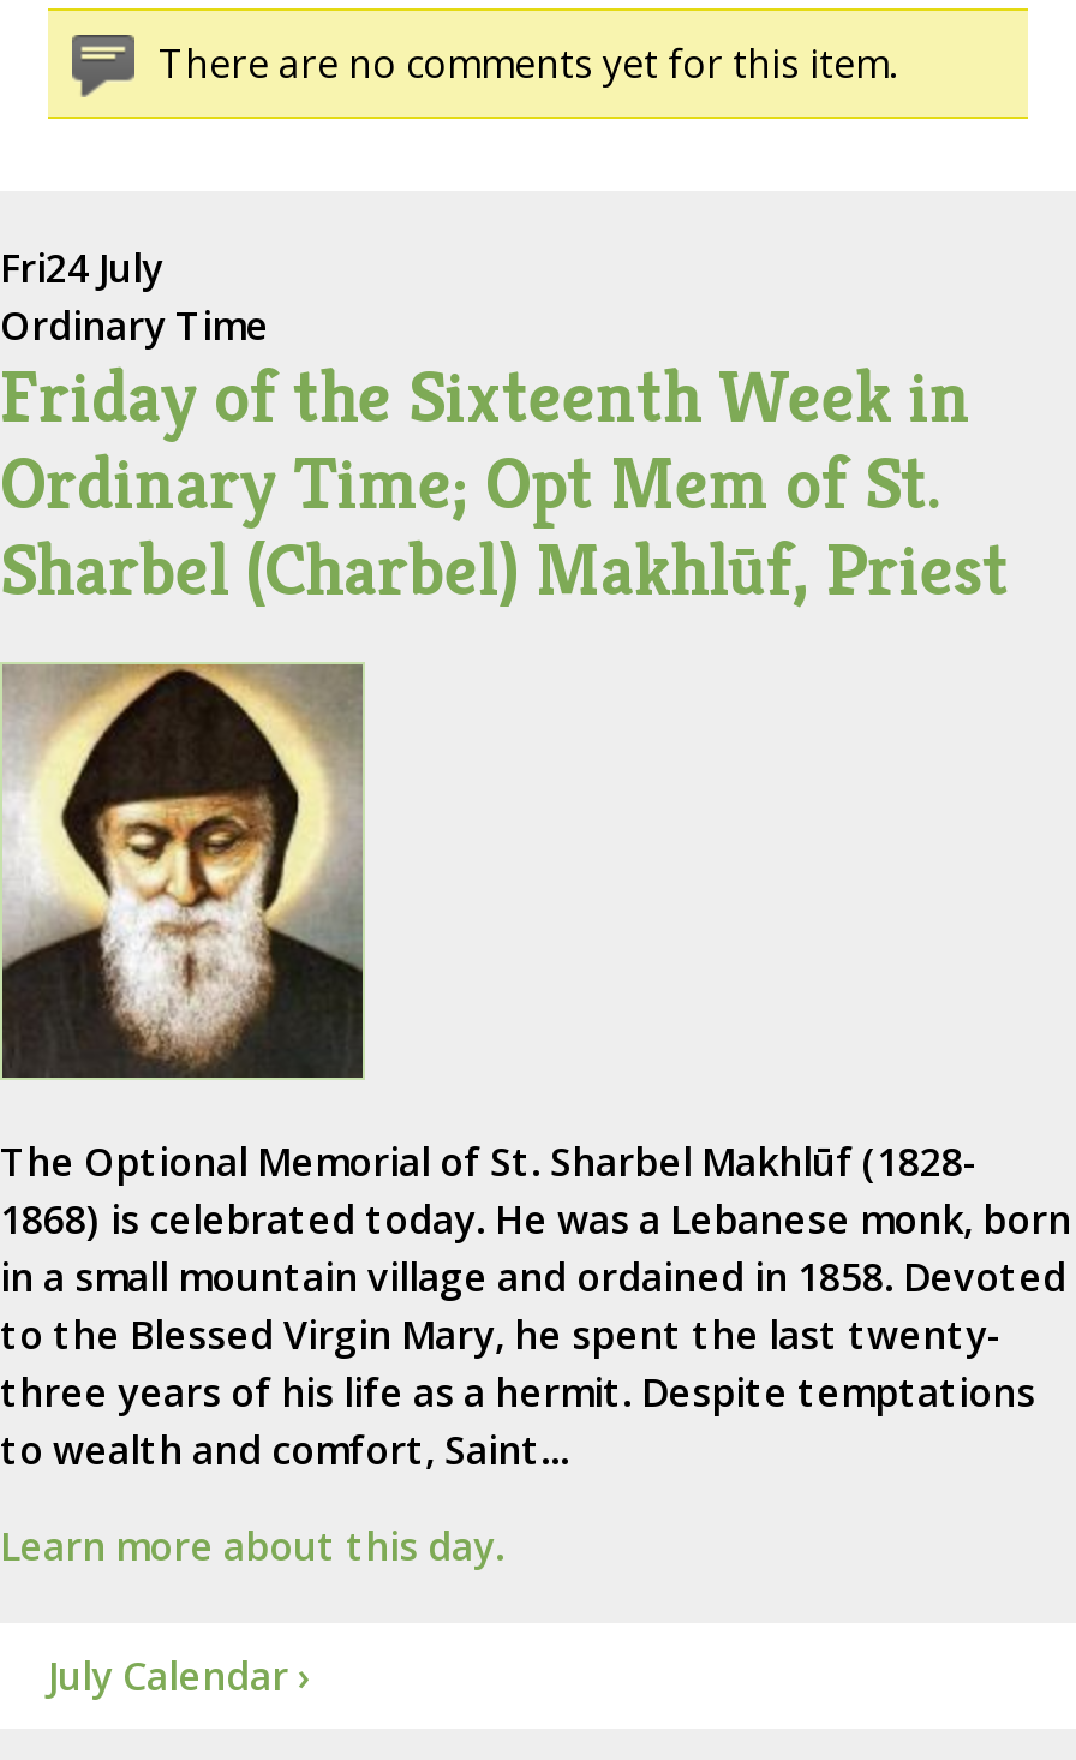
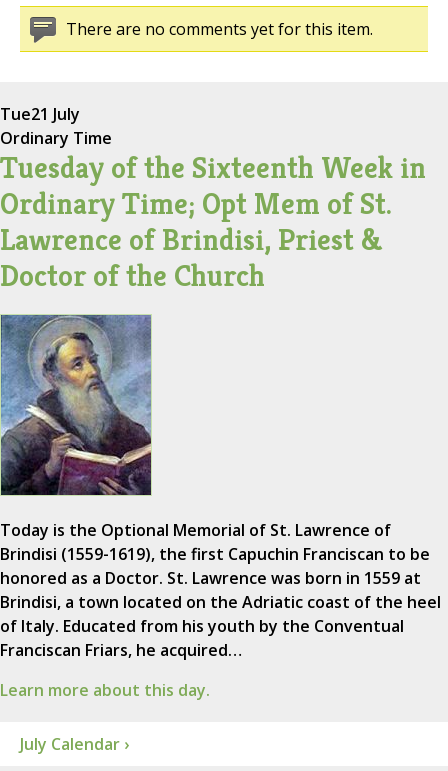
[0,242,163,295] Fri24 July -> [0,103,80,125] Tue21 July
[0,352,970,444] Friday of the Sixteenth Week in -> [0,149,426,187] Tuesday of the Sixteenth Week in
[0,525,1009,617] Sharbel (Charbel) Makhlūf, Priest -> [0,221,382,295] Lawrence of Brindisi, Priest & | Doctor of the Church
[7,722,363,1078] [image] -> [3,314,151,468] [image]
[0,1136,1071,1477] The Optional Memorial of St. Sharbel Makhlūf (1828- | 1868) is celebrated today. He was a Lebanese monk, born | in a small mountain village and ordained in 1858. Devoted | to the Blessed Virgin Mary, he spent the last twenty- | three years of his life as a hermit. Despite temptations | to wealth and comfort, Saint… -> [0,519,441,661] Today is the Optional Memorial of St. Lawrence of | Brindisi (1559-1619), the first Capuchin Franciscan to be | honored as a Doctor. St. Lawrence was born in 1559 at | Brindisi, a town located on the Adriatic coast of the heel | of Italy. Educated from his youth by the Conventual | Franciscan Friars, he acquired…

